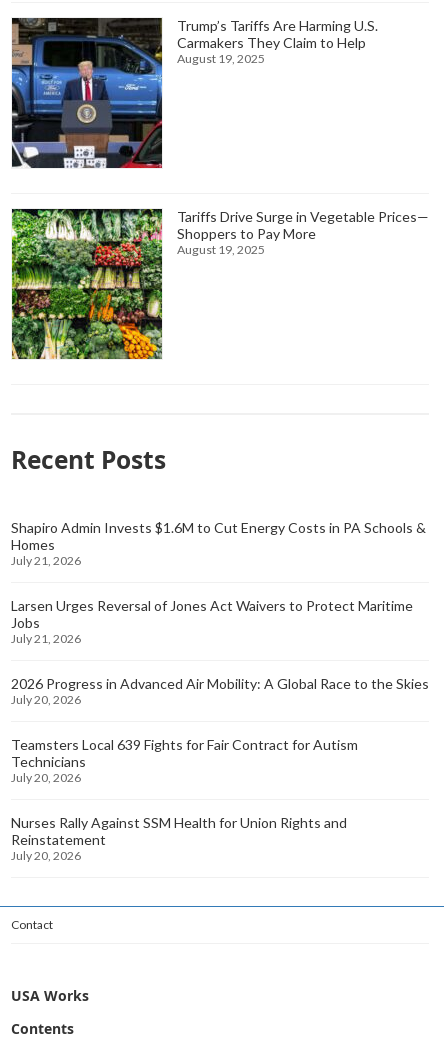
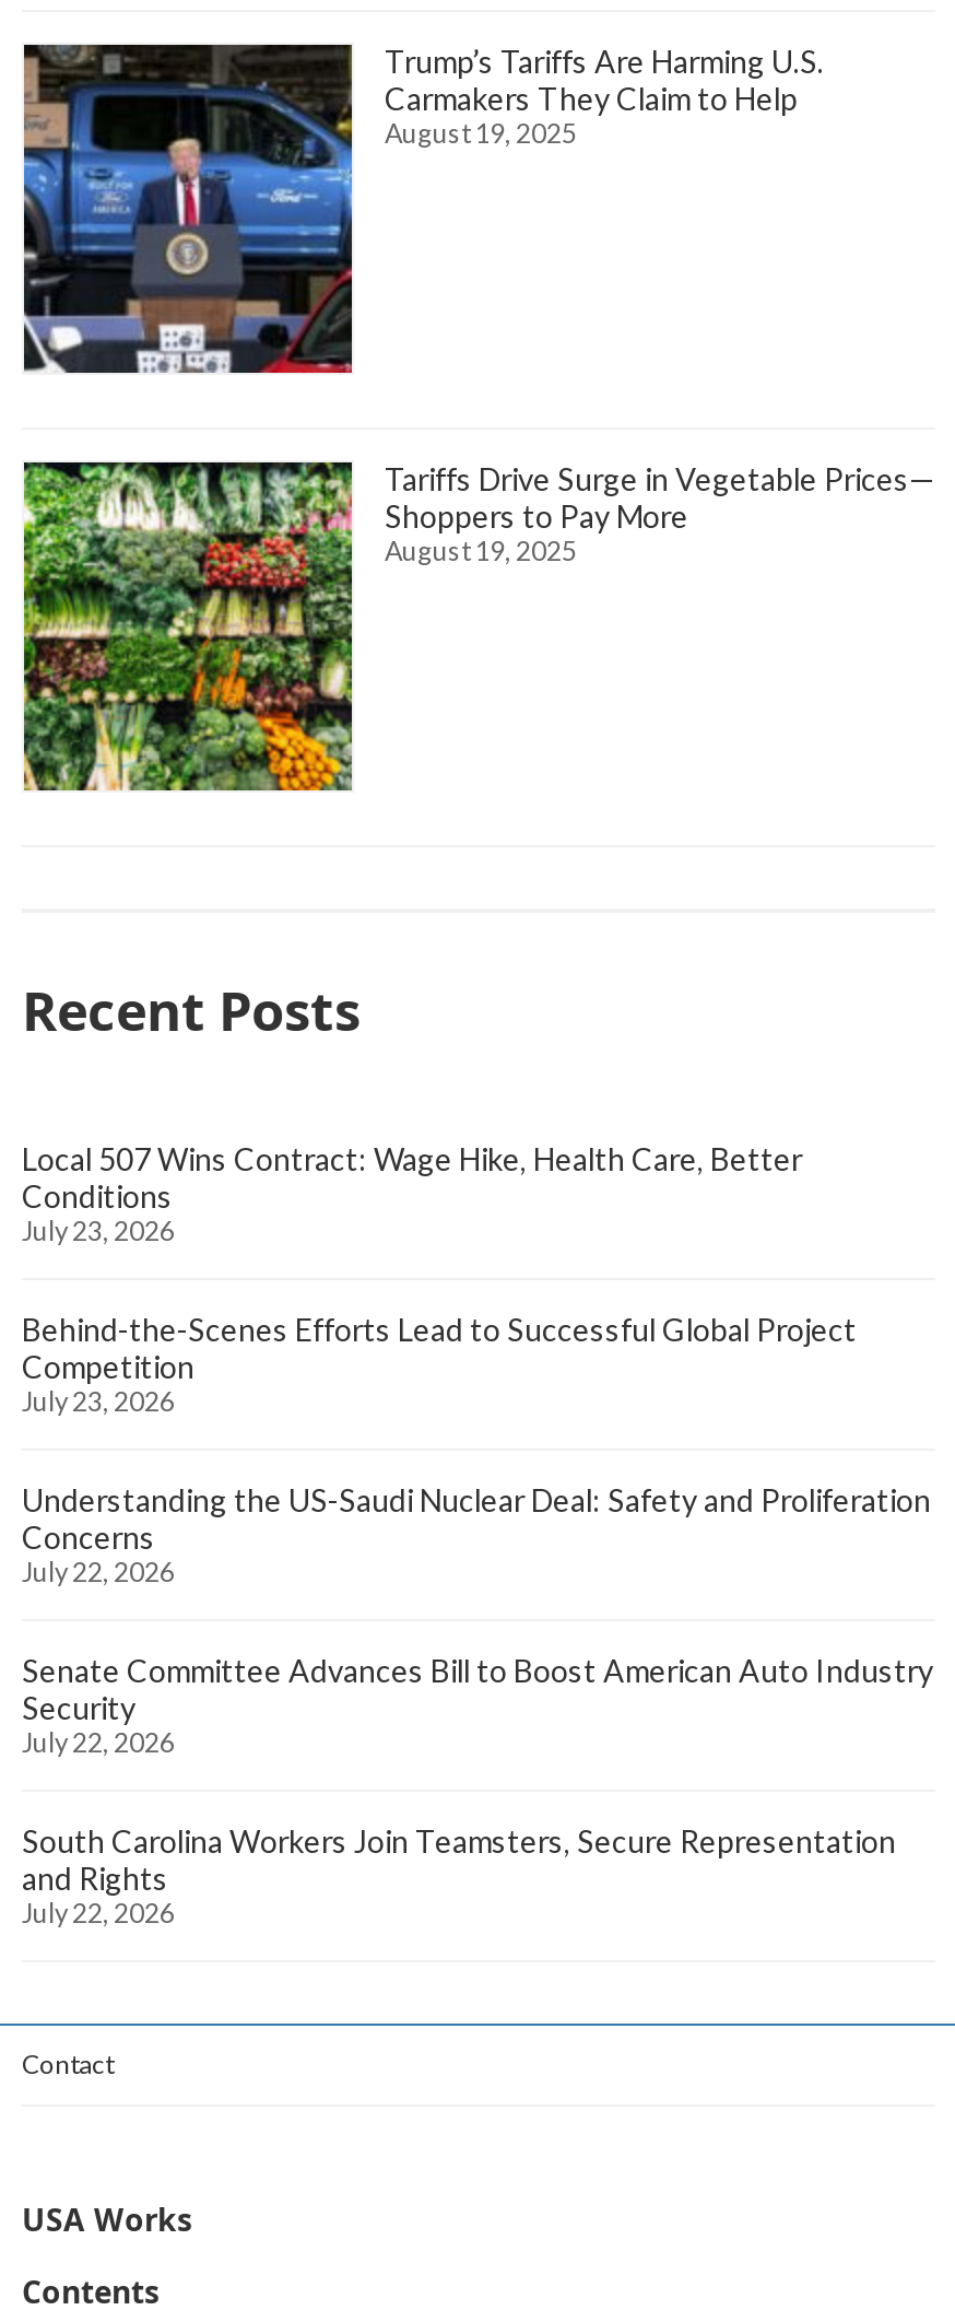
[11,519,426,568] Shapiro Admin Invests $1.6M to Cut Energy Costs in PA Schools & | Homes | July 21, 2026 -> [22,1140,802,1247] Local 507 Wins Contract: Wage Hike, Health Care, Better | Conditions | July 23, 2026
[11,597,413,646] Larsen Urges Reversal of Jones Act Waivers to Protect Maritime | Jobs | July 21, 2026 -> [22,1311,857,1418] Behind-the-Scenes Efforts Lead to Successful Global Project | Competition | July 23, 2026
[11,675,429,707] 2026 Progress in Advanced Air Mobility: A Global Race to the Skies | July 20, 2026 -> [22,1481,931,1588] Understanding the US-Saudi Nuclear Deal: Safety and Proliferation | Concerns | July 22, 2026
[11,736,358,785] Teamsters Local 639 Fights for Fair Contract for Autism | Technicians | July 20, 2026 -> [22,1652,933,1759] Senate Committee Advances Bill to Boost American Auto Industry | Security | July 22, 2026
[11,814,347,863] Nurses Rally Against SSM Health for Union Rights and | Reinstatement | July 20, 2026 -> [22,1822,896,1929] South Carolina Workers Join Teamsters, Secure Representation | and Rights | July 22, 2026

